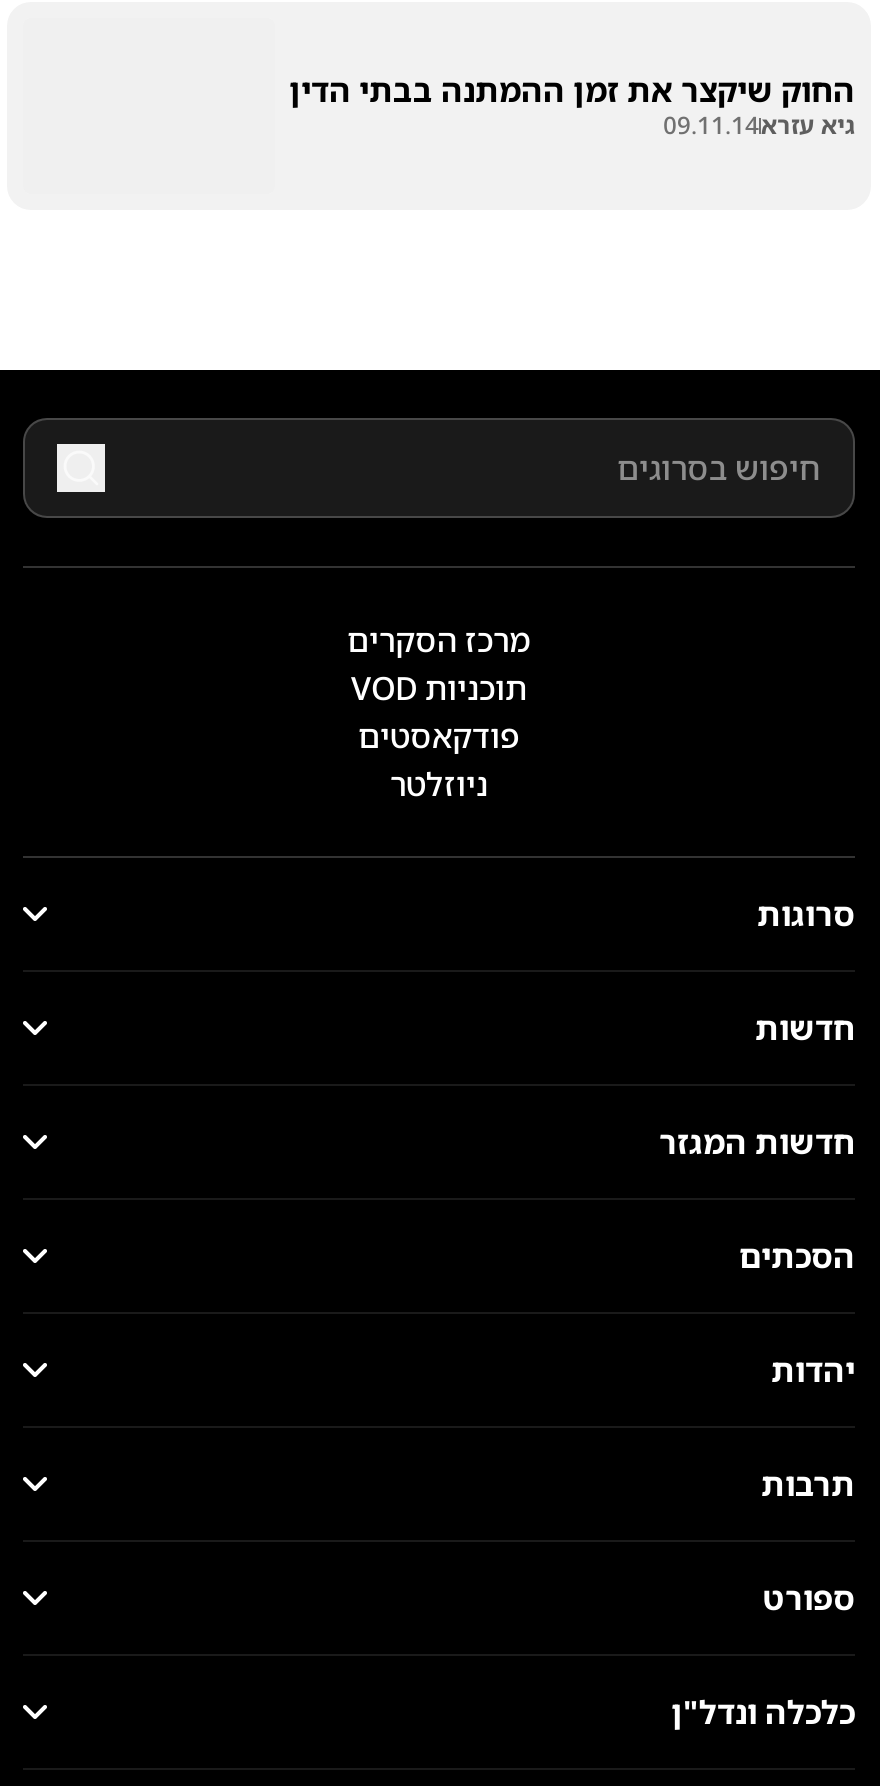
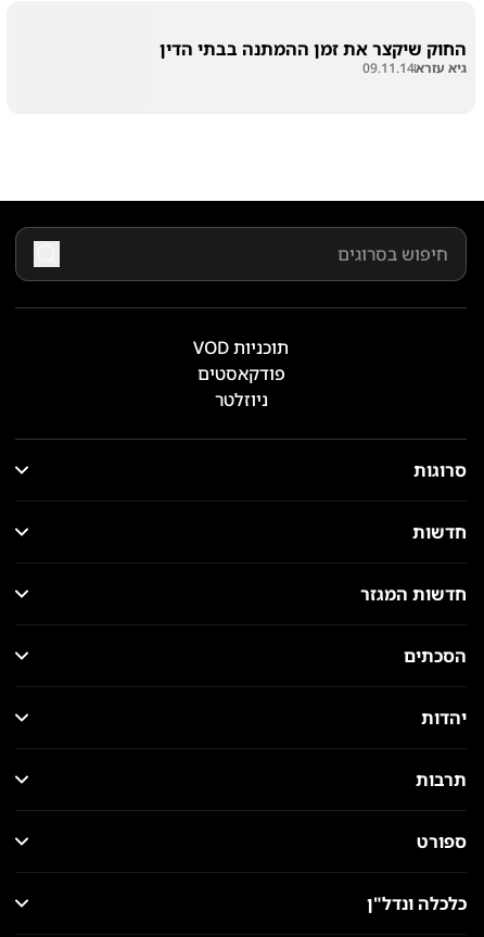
[347,618,531,662] מרכז הסקרים -> none

